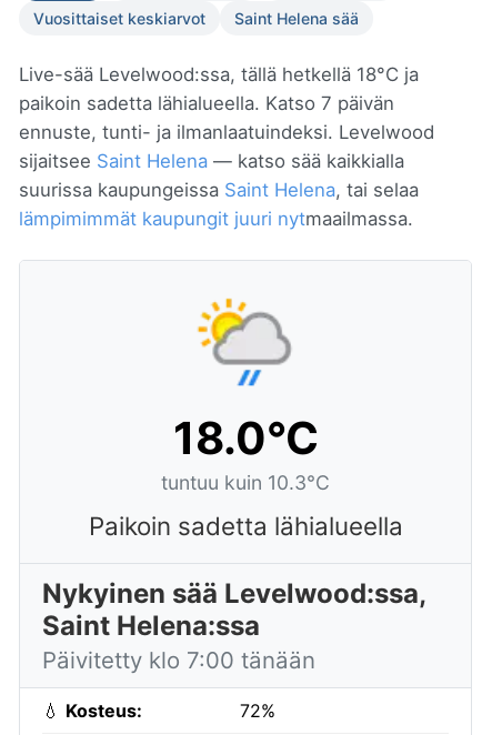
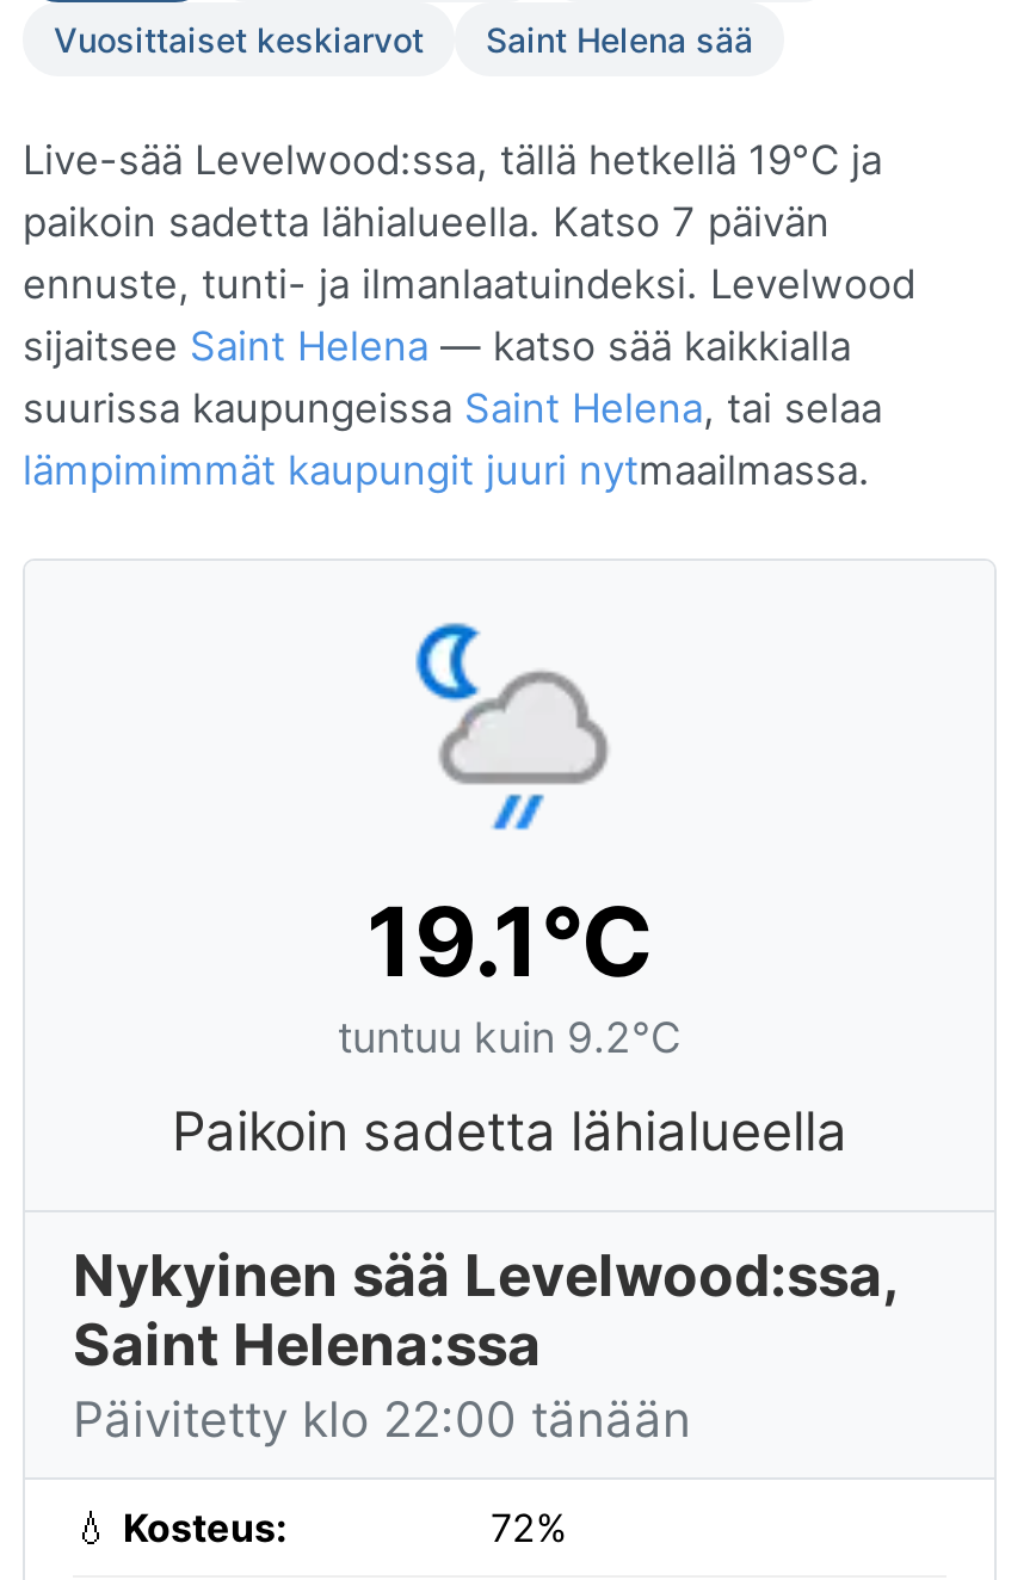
[19,63,419,85] Live-sää Levelwood:ssa, tällä hetkellä 18°C ja -> [23,136,882,184] Live-sää Levelwood:ssa, tällä hetkellä 19°C ja
[197,290,248,348] [image] -> [407,621,512,745] [image]
[161,411,330,494] 18.0°C | tuntuu kuin 10.3°C -> [338,883,682,1062] 19.1°C | tuntuu kuin 9.2°C
[42,646,315,674] Päivitetty klo 7:00 tänään -> [73,1389,691,1449] Päivitetty klo 22:00 tänään

